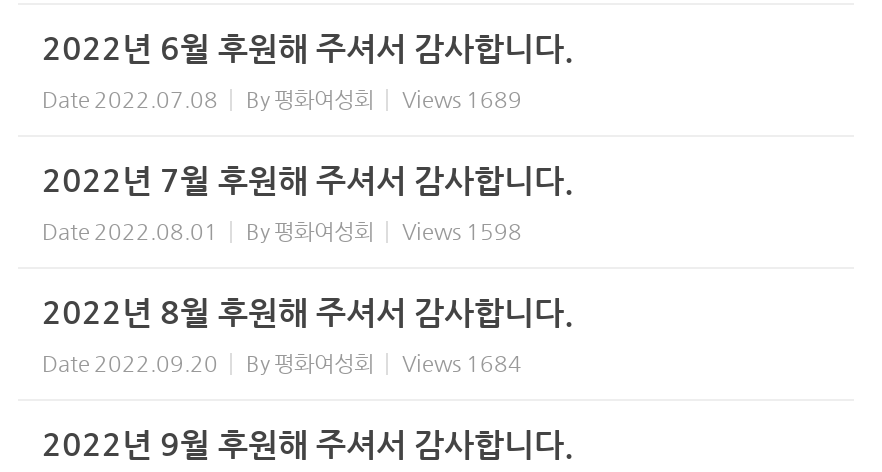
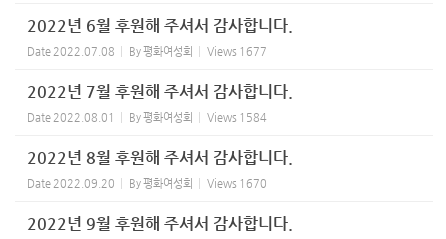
[42,87,522,113] Date 2022.07.08 By 평화여성회 Views 1689 -> [27,45,267,58] Date 2022.07.08 By 평화여성회 Views 1677
[42,219,522,245] Date 2022.08.01 By 평화여성회 Views 1598 -> [27,111,267,124] Date 2022.08.01 By 평화여성회 Views 1584
[42,351,522,377] Date 2022.09.20 By 평화여성회 Views 1684 -> [27,177,267,190] Date 2022.09.20 By 평화여성회 Views 1670

